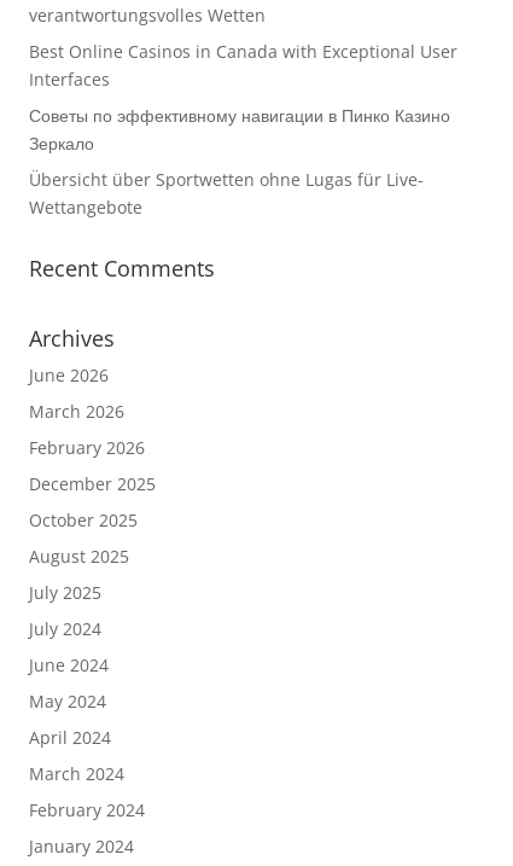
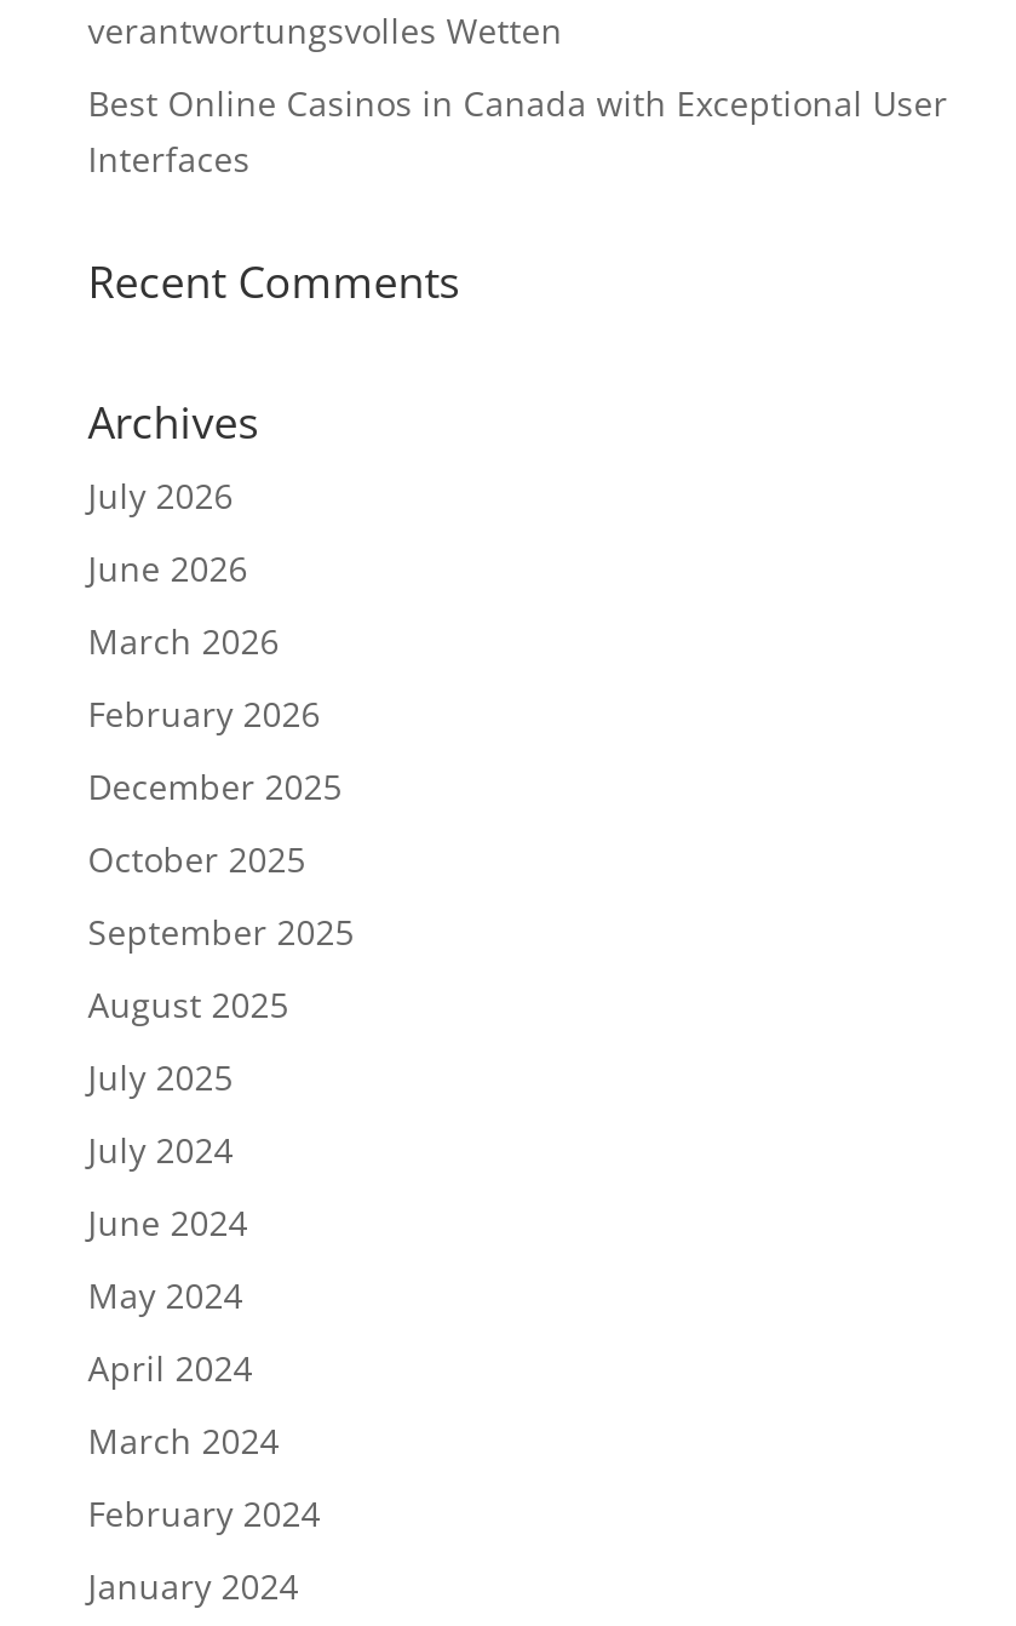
[29,104,450,219] Советы по эффективному навигации в Пинко Казино | Зеркало | Übersicht über Sportwetten ohne Lugas für Live- | Wettangebote -> none
moved [29,254,215,353] -> [88,252,461,451]: Recent Comments | Archives
none -> [88,473,233,519] July 2026
moved [29,364,155,531] -> [88,545,342,882]: June 2026 | March 2026 | February 2026 | December 2025 | October 2025
none -> [88,909,354,955] September 2025

